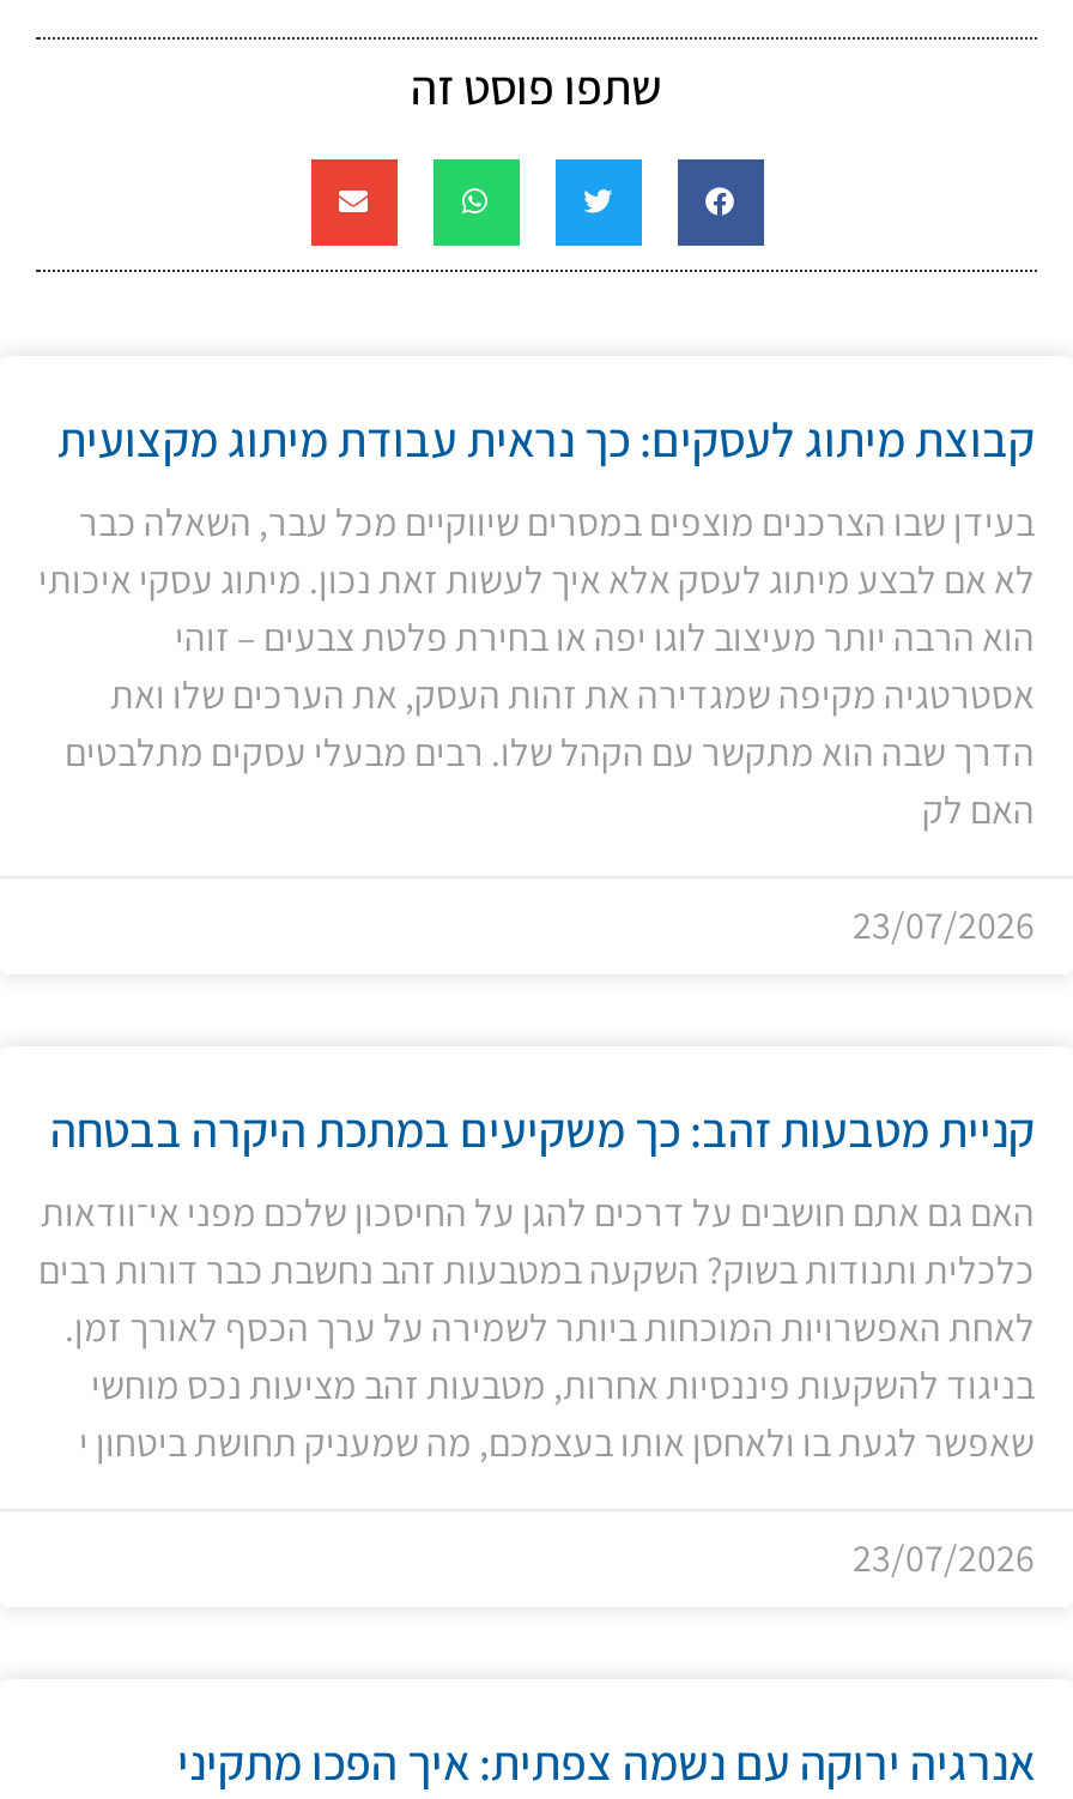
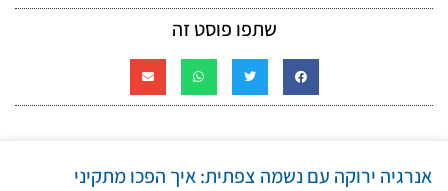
[38,408,1035,1583] קבוצת מיתוג לעסקים: כך נראית עבודת מיתוג מקצועית | בעידן שבו הצרכנים מוצפים במסרים שיווקיים מכל עבר, השאלה כבר | לא אם לבצע מיתוג לעסק אלא איך לעשות זאת נכון. מיתוג עסקי איכותי | הוא הרבה יותר מעיצוב לוגו יפה או בחירת פלטת צבעים – זוהי | אסטרטגיה מקיפה שמגדירה את זהות העסק, את הערכים שלו ואת | הדרך שבה הוא מתקשר עם הקהל שלו. רבים מבעלי עסקים מתלבטים | האם לק | 23/07/2026 | קניית מטבעות זהב: כך משקיעים במתכת היקרה בבטחה | האם גם אתם חושבים על דרכים להגן על החיסכון שלכם מפני אי־וודאות | כלכלית ותנודות בשוק? השקעה במטבעות זהב נחשבת כבר דורות רבים | לאחת האפשרויות המוכחות ביותר לשמירה על ערך הכסף לאורך זמן. | בניגוד להשקעות פיננסיות אחרות, מטבעות זהב מציעות נכס מוחשי | שאפשר לגעת בו ולאחסן אותו בעצמכם, מה שמעניק תחושת ביטחון י | 23/07/2026 -> none

